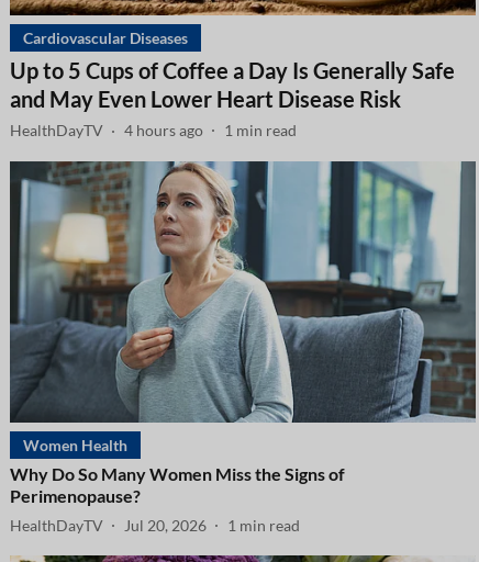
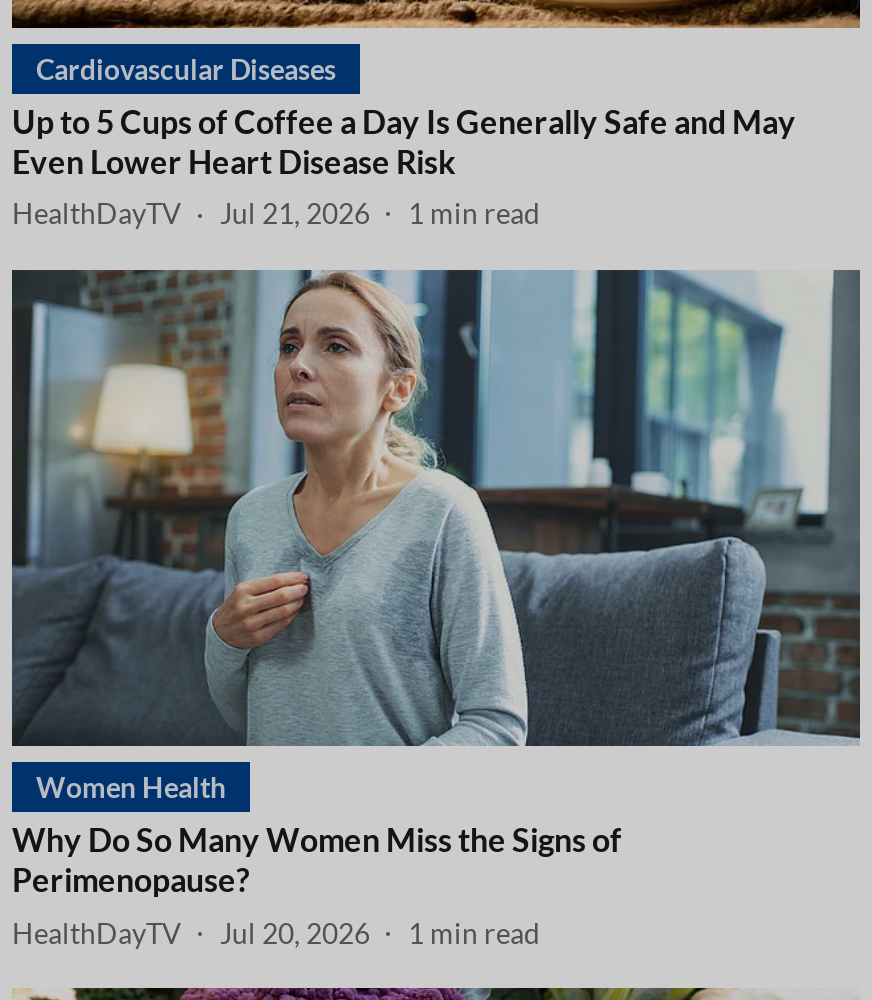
[10,121,297,139] HealthDayTV 4 hours ago 1 min read -> [12,196,540,230] HealthDayTV Jul 21, 2026 1 min read

